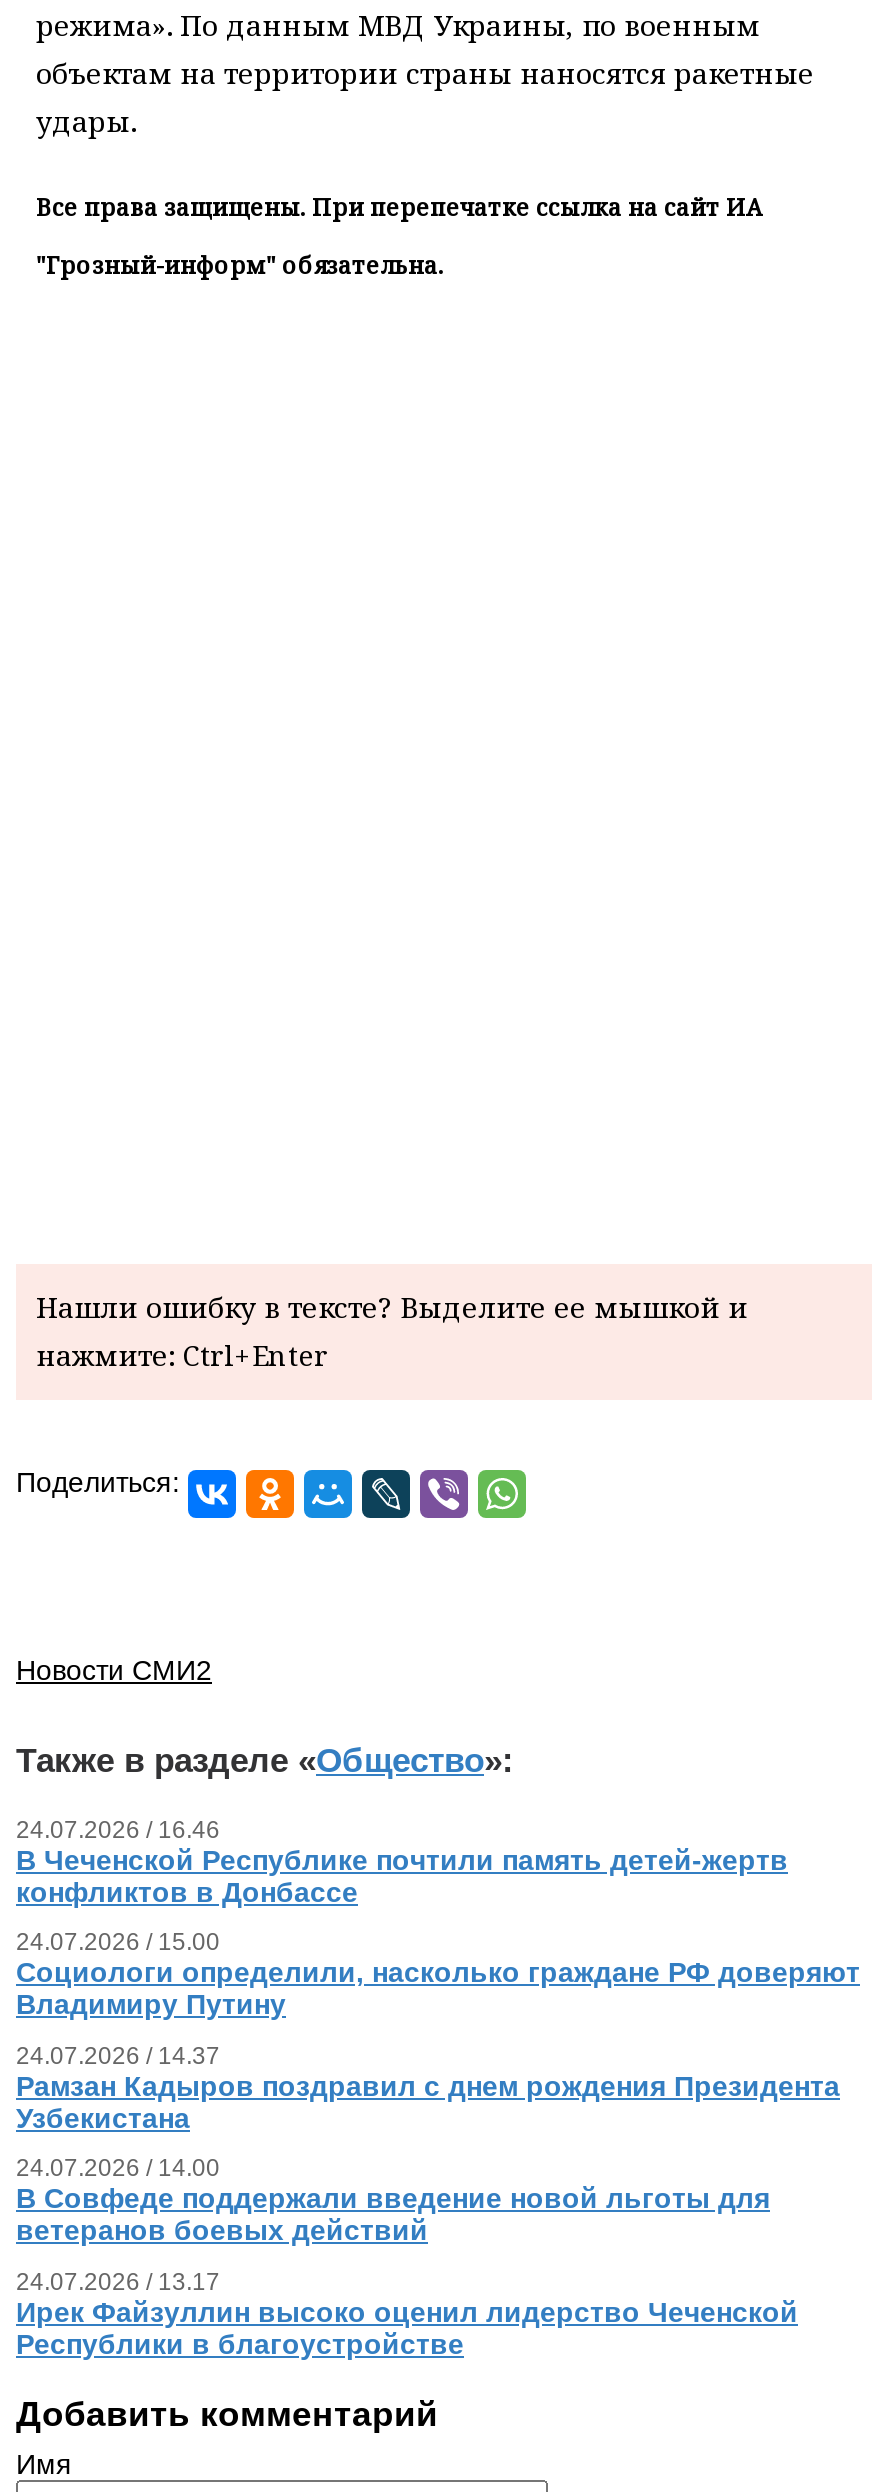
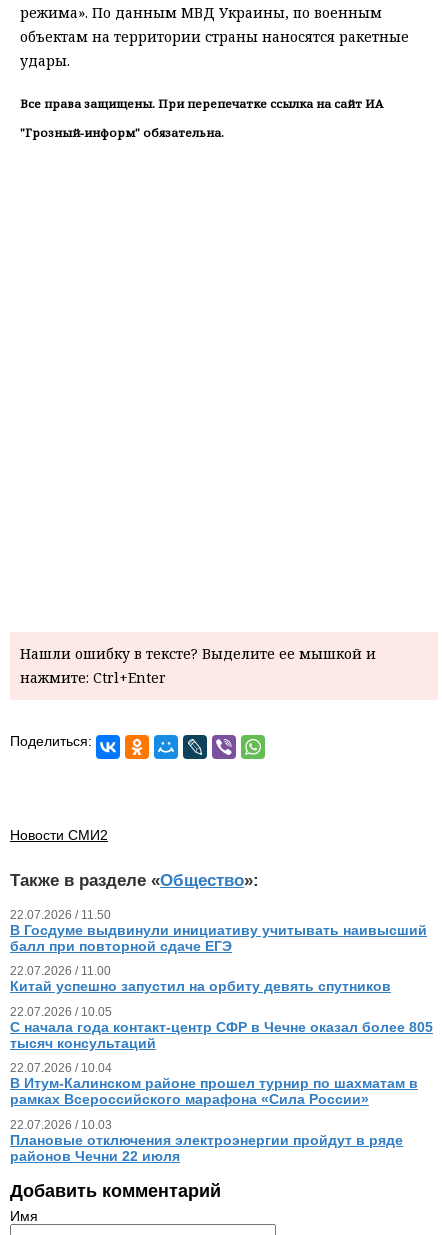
[16,1816,788,1908] 24.07.2026 / 16.46 | В Чеченской Республике почтили память детей-жертв | конфликтов в Донбассе -> [10,908,427,954] 22.07.2026 / 11.50 | В Госдуме выдвинули инициативу учитывать наивысший | балл при повторной сдаче ЕГЭ
[16,1929,860,2021] 24.07.2026 / 15.00 | Социологи определили, насколько граждане РФ доверяют | Владимиру Путину -> [10,964,391,994] 22.07.2026 / 11.00 | Китай успешно запустил на орбиту девять спутников
[16,2042,840,2134] 24.07.2026 / 14.37 | Рамзан Кадыров поздравил с днем рождения Президента | Узбекистана -> [10,1005,433,1051] 22.07.2026 / 10.05 | С начала года контакт-центр СФР в Чечне оказал более 805 | тысяч консультаций
[16,2155,770,2247] 24.07.2026 / 14.00 | В Совфеде поддержали введение новой льготы для | ветеранов боевых действий -> [10,1061,418,1107] 22.07.2026 / 10.04 | В Итум-Калинском районе прошел турнир по шахматам в | рамках Всероссийского марафона «Сила России»
[16,2268,798,2360] 24.07.2026 / 13.17 | Ирек Файзуллин высоко оценил лидерство Чеченской | Республики в благоустройстве -> [10,1118,403,1164] 22.07.2026 / 10.03 | Плановые отключения электроэнергии пройдут в ряде | районов Чечни 22 июля

